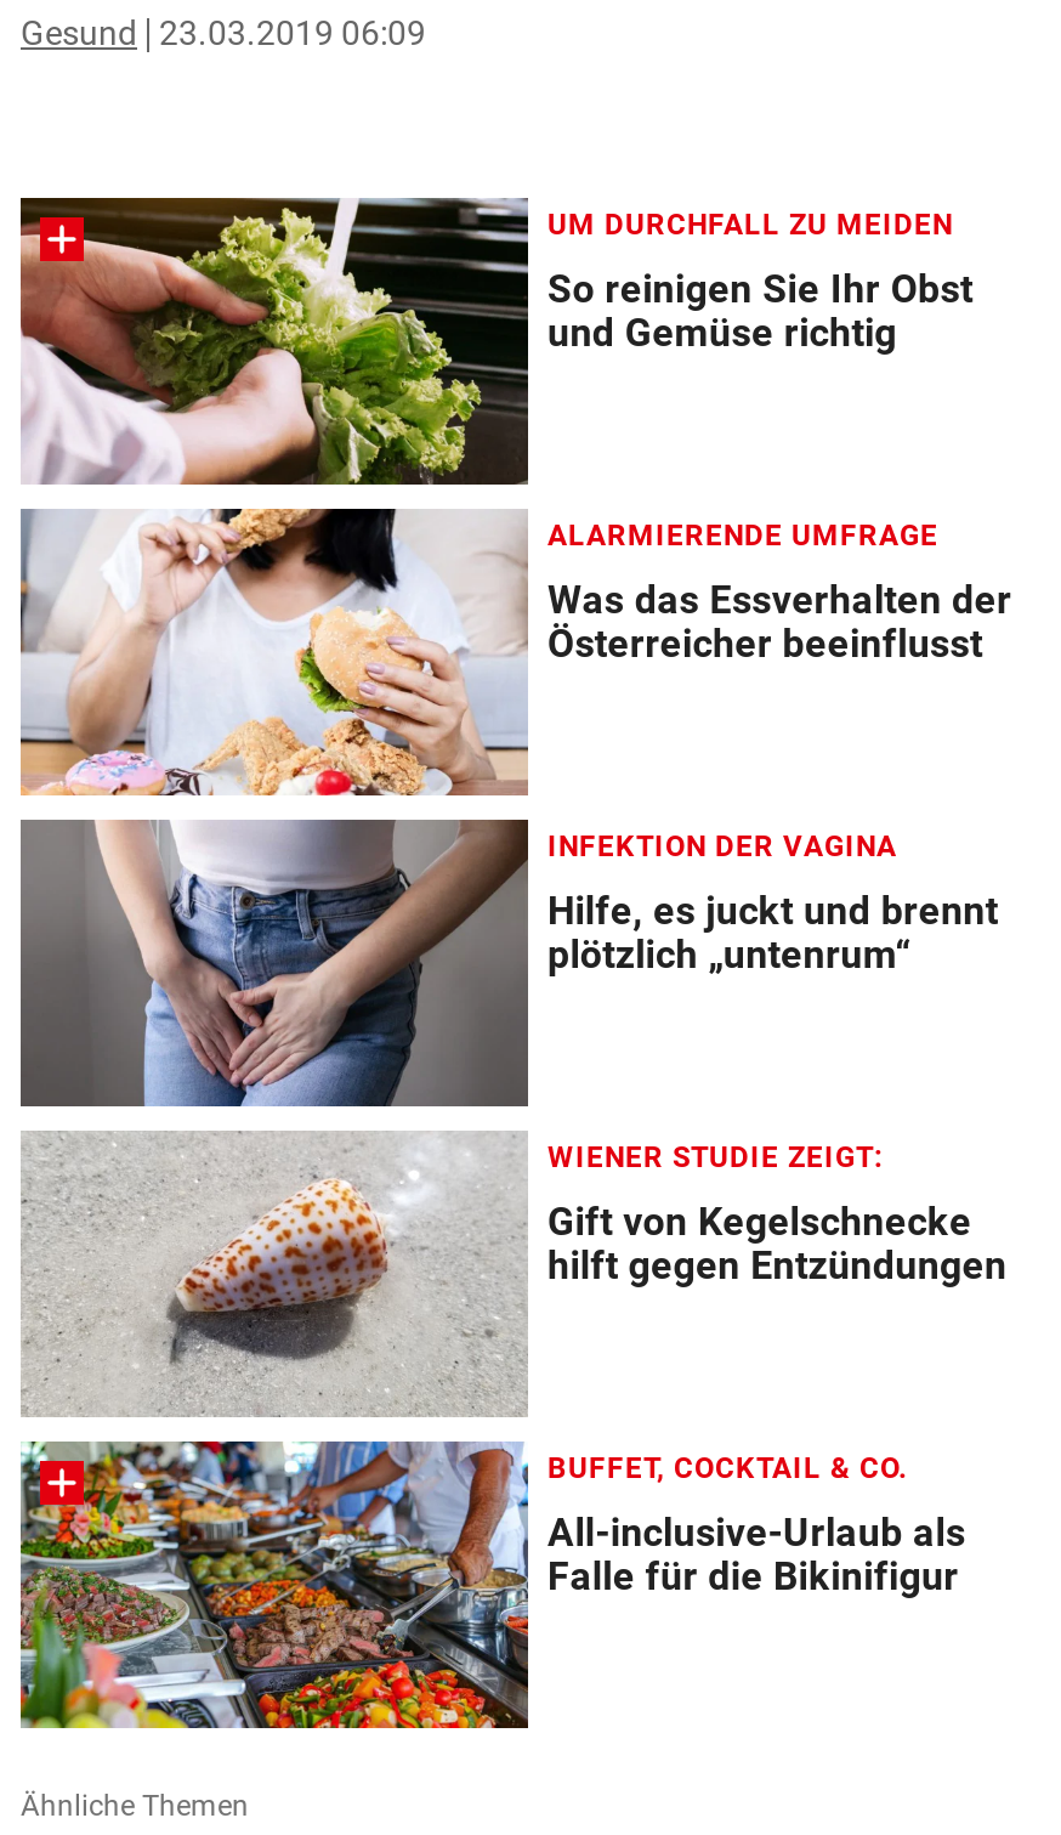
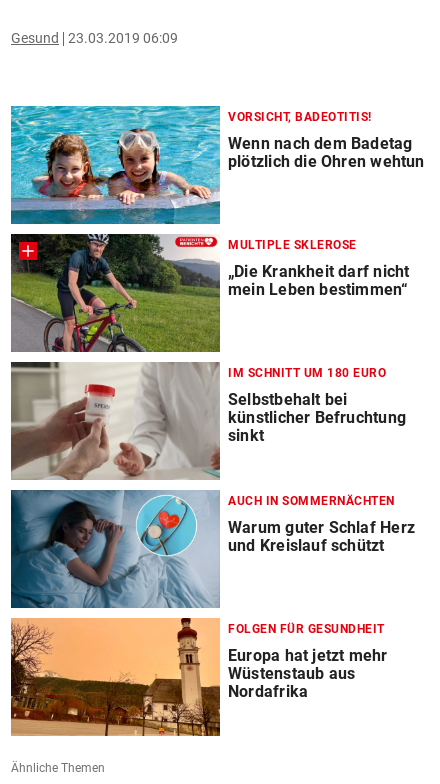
[18,196,953,487] [image] | UM DURCHFALL ZU MEIDEN -> [10,105,371,225] [image] | VORSICHT, BADEOTITIS!
[547,266,973,356] So reinigen Sie Ihr Obst | und Gemüse richtig -> [228,134,425,171] Wenn nach dem Badetag | plötzlich die Ohren wehtun
[18,506,938,798] [image] | ALARMIERENDE UMFRAGE -> [10,233,356,353] [image] | MULTIPLE SKLEROSE
[547,577,1012,667] Was das Essverhalten der | Österreicher beeinflusst -> [228,262,409,299] „Die Krankheit darf nicht | mein Leben bestimmen“
[21,820,897,1109] [image] | INFEKTION DER VAGINA -> [11,361,386,481] [image] | IM SCHNITT UM 180 EURO
[547,888,998,978] Hilfe, es juckt und brennt | plötzlich „untenrum“ -> [228,390,406,445] Selbstbehalt bei | künstlicher Befruchtung | sinkt
[21,1133,883,1417] [image] | WIENER STUDIE ZEIGT: -> [10,490,394,609] [image] | AUCH IN SOMMERNÄCHTEN
[547,1199,1007,1289] Gift von Kegelschnecke | hilft gegen Entzündungen -> [228,518,415,555] Warum guter Schlaf Herz | und Kreislauf schützt
[18,1439,907,1731] [image] | BUFFET, COCKTAIL & CO. -> [10,617,384,737] [image] | FOLGEN FÜR GESUNDHEIT
[547,1511,966,1600] All-inclusive-Urlaub als | Falle für die Bikinifigur -> [228,646,387,701] Europa hat jetzt mehr | Wüstenstaub aus | Nordafrika

